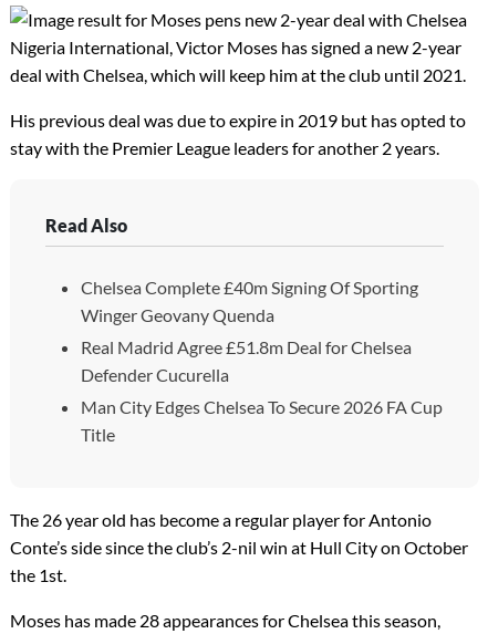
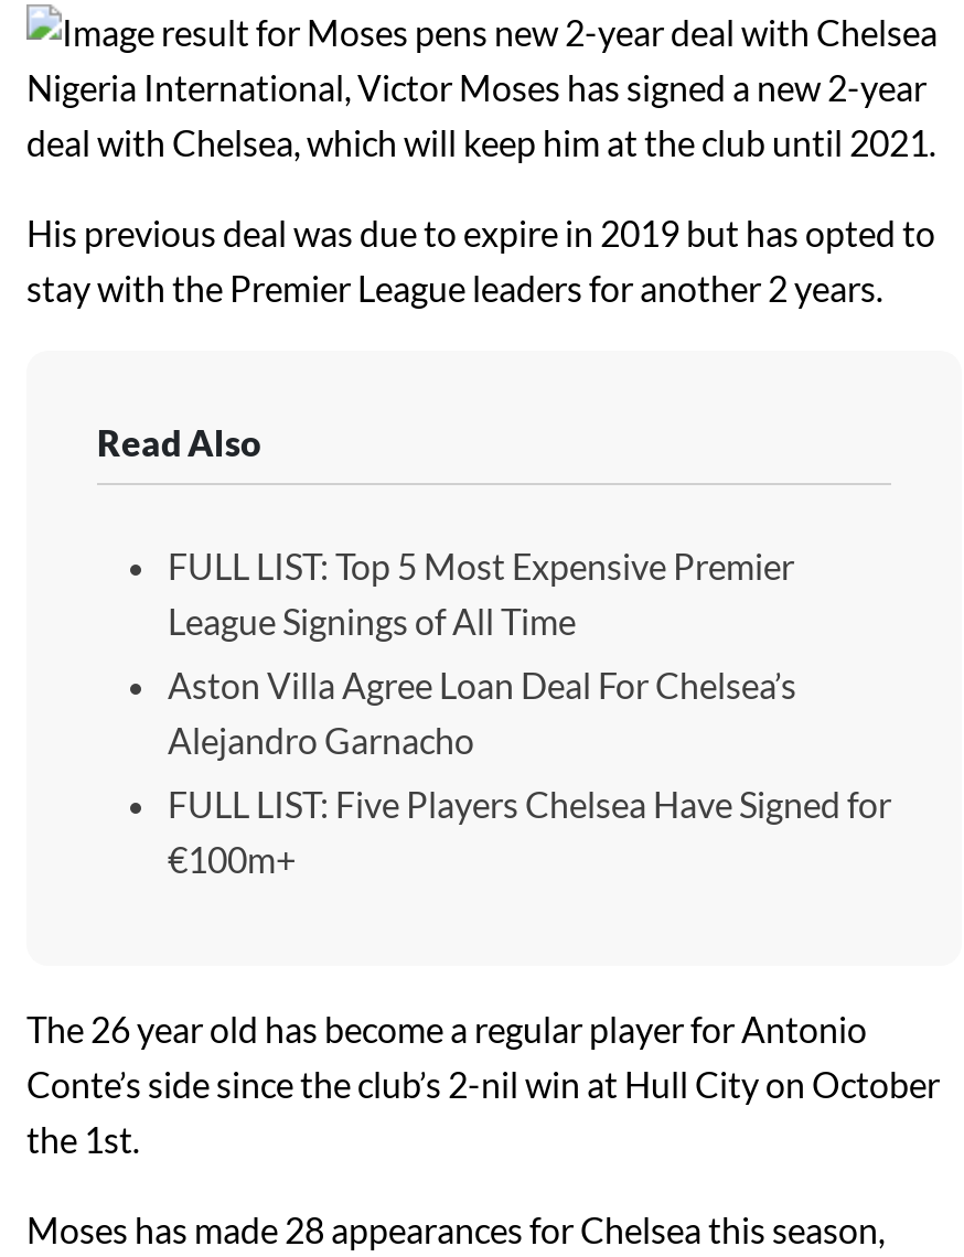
[81,276,418,325] Chelsea Complete £40m Signing Of Sporting | Winger Geovany Quenda -> [168,544,794,641] FULL LIST: Top 5 Most Expensive Premier | League Signings of All Time
[81,336,412,385] Real Madrid Agree £51.8m Deal for Chelsea | Defender Cucurella -> [168,663,796,760] Aston Villa Agree Loan Deal For Chelsea’s | Alejandro Garnacho
[81,396,443,445] Man City Edges Chelsea To Secure 2026 FA Cup | Title -> [168,782,891,879] FULL LIST: Five Players Chelsea Have Signed for | €100m+

